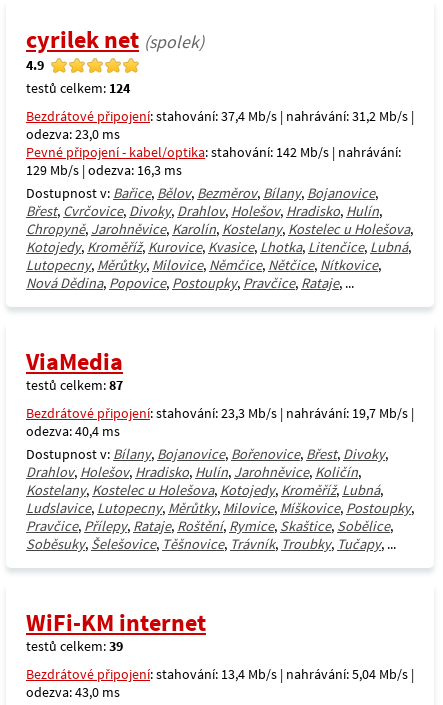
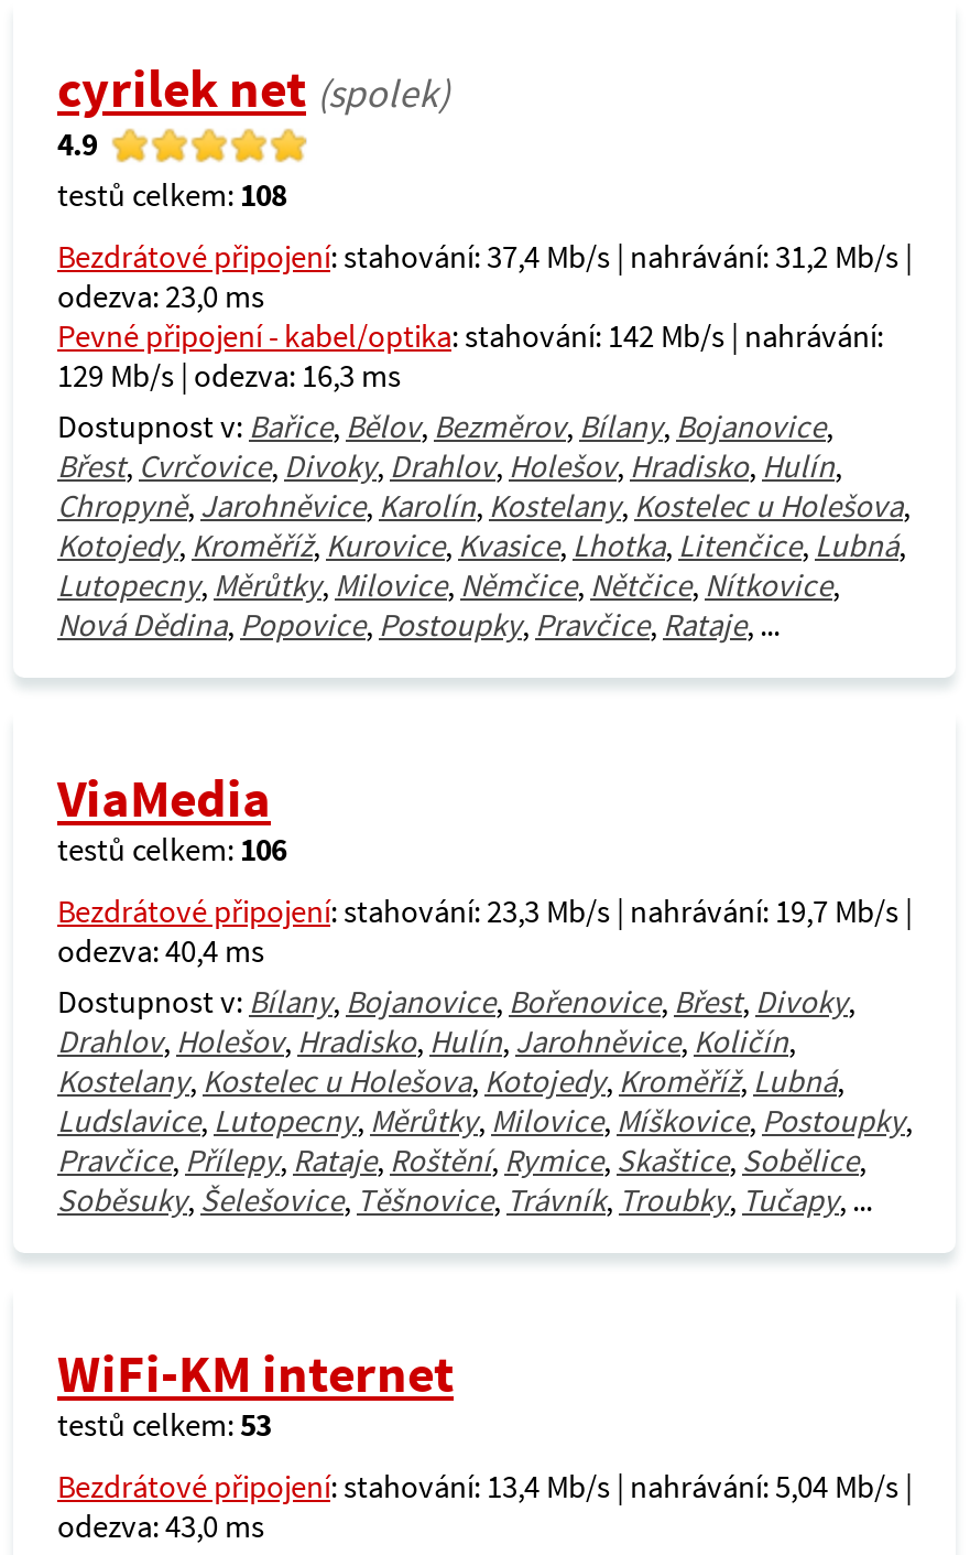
[26,79,130,97] testů celkem: 124 -> [57,175,286,215] testů celkem: 108
[26,376,123,394] testů celkem: 87 -> [57,830,286,870] testů celkem: 106
[26,637,123,655] testů celkem: 39 -> [57,1405,271,1445] testů celkem: 53

